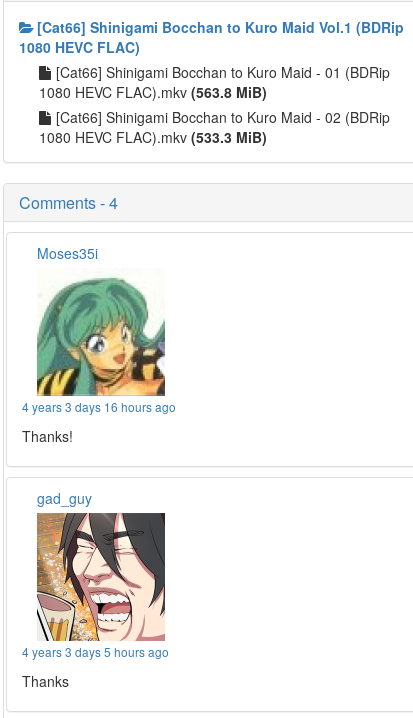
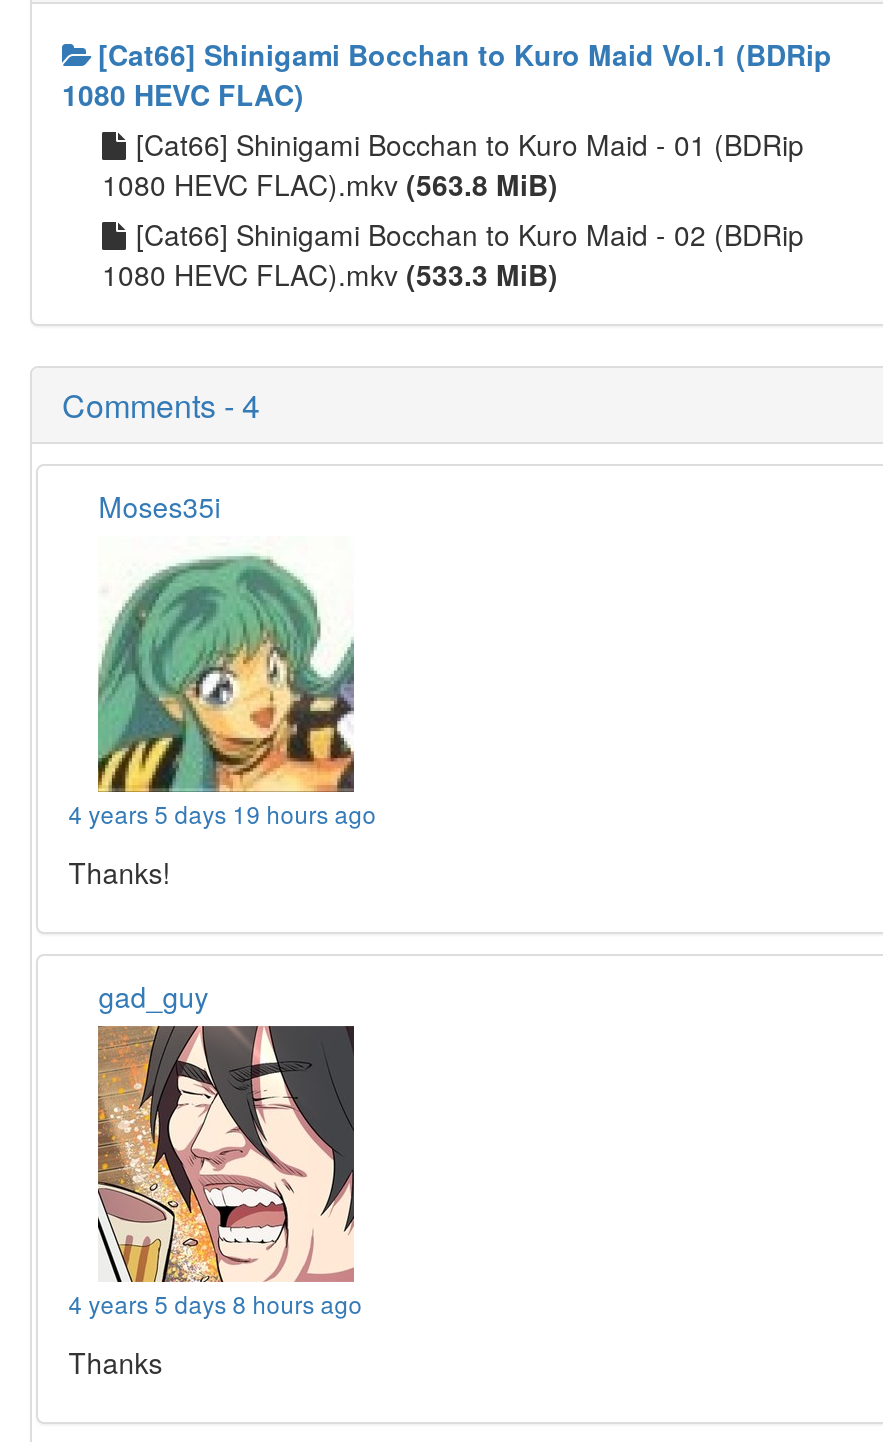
[22,397,176,414] 4 years 3 days 16 hours ago -> [68,795,376,829] 4 years 5 days 19 hours ago
[22,642,169,659] 4 years 3 days 5 hours ago -> [68,1285,362,1319] 4 years 5 days 8 hours ago

